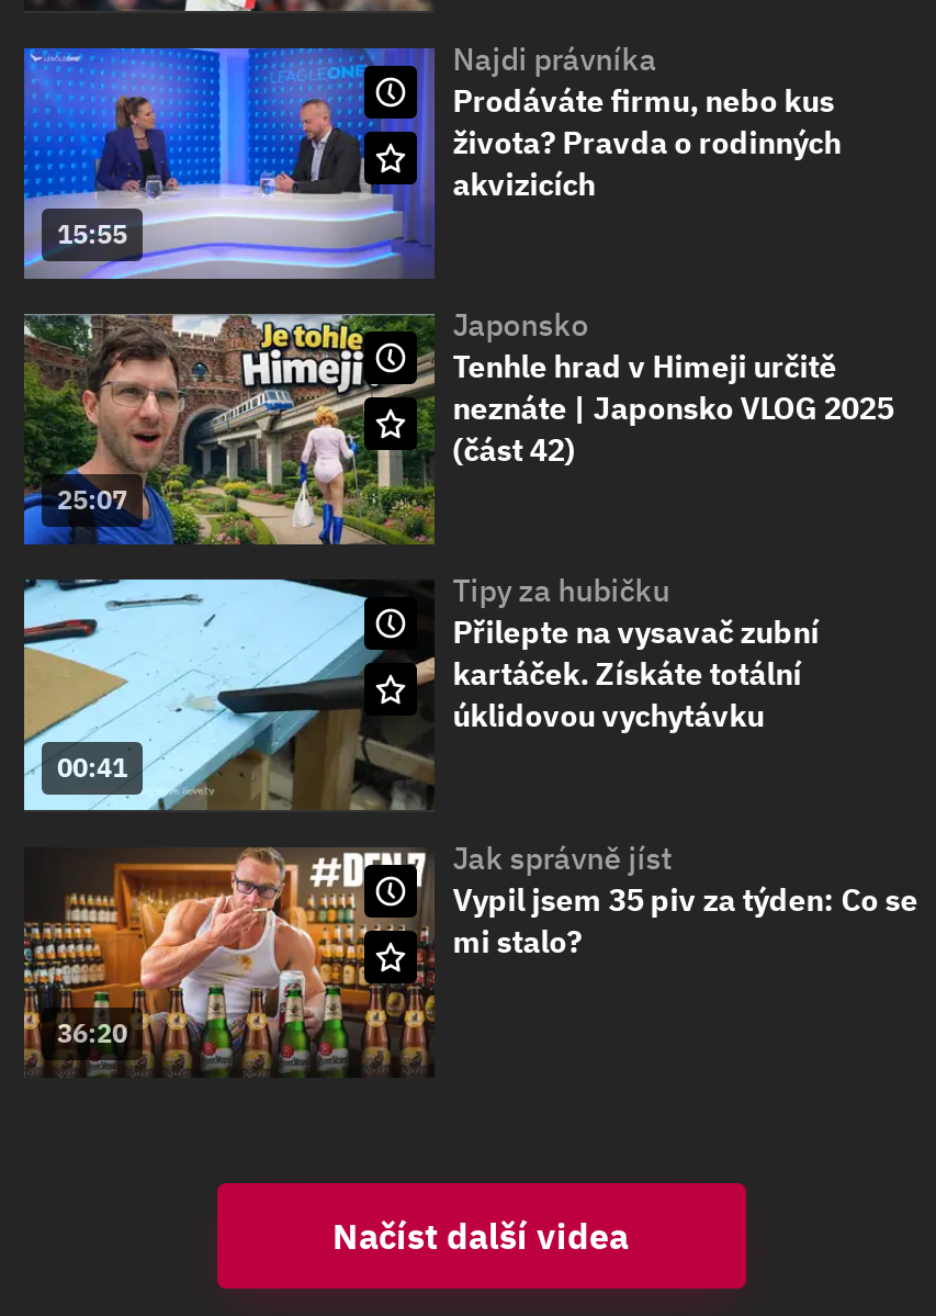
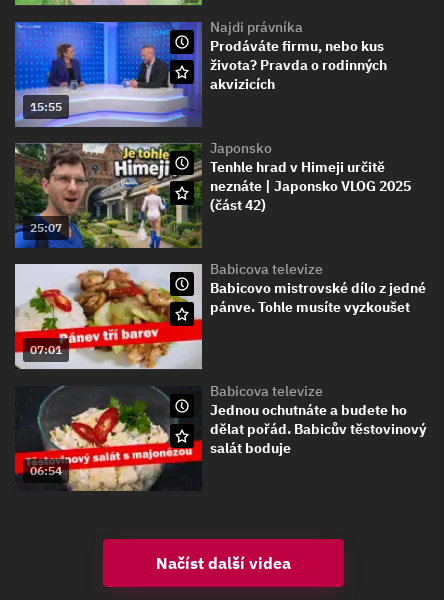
[22,580,435,812] [image] | 00:41 -> [14,263,203,370] [image] | 07:01
[453,571,819,736] Tipy za hubičku | Přilepte na vysavač zubní | kartáček. Získáte totální | úklidovou vychytávku -> [210,260,426,316] Babicova televize | Babicovo mistrovské dílo z jedné | pánve. Tohle musíte vyzkoušet
[22,847,435,1078] [image] | 36:20 -> [14,386,201,492] [image] | 06:54
[453,837,918,960] Jak správně jíst | Vypil jsem 35 piv za týden: Co se | mi stalo? -> [210,381,426,456] Babicova televize | Jednou ochutnáte a budete ho | dělat pořád. Babicův těstovinový | salát boduje

